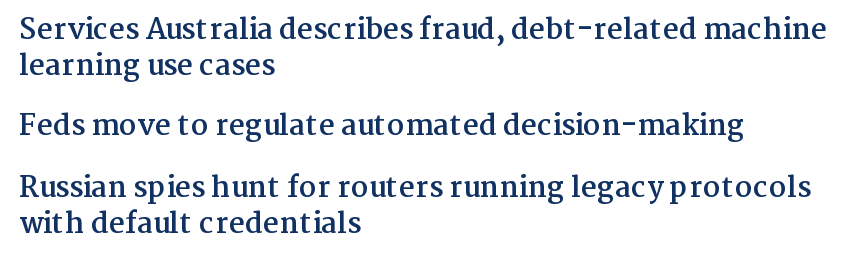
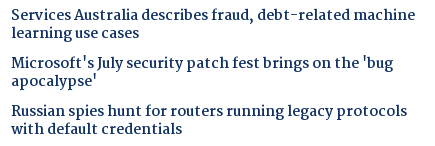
[19,104,745,152] Feds move to regulate automated decision-making -> [11,52,393,94] Microsoft's July security patch fest brings on the 'bug | apocalypse'

